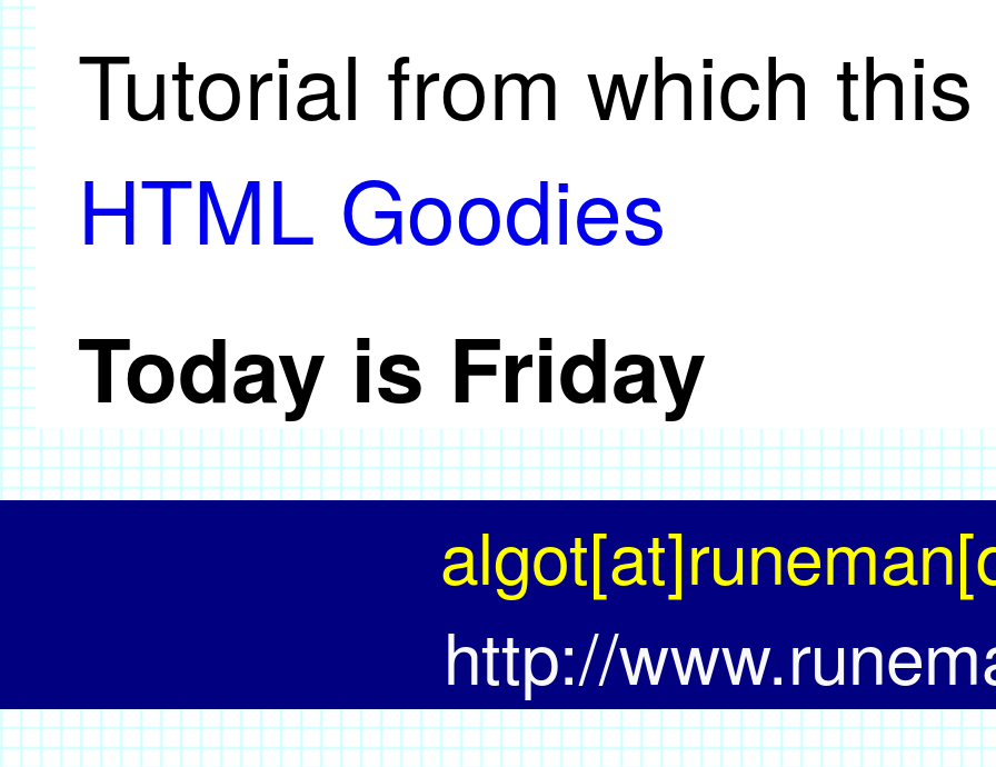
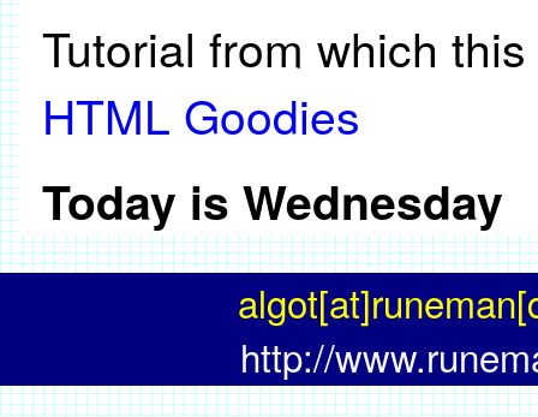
[78,305,707,429] Today is Friday -> [42,167,503,234] Today is Wednesday

